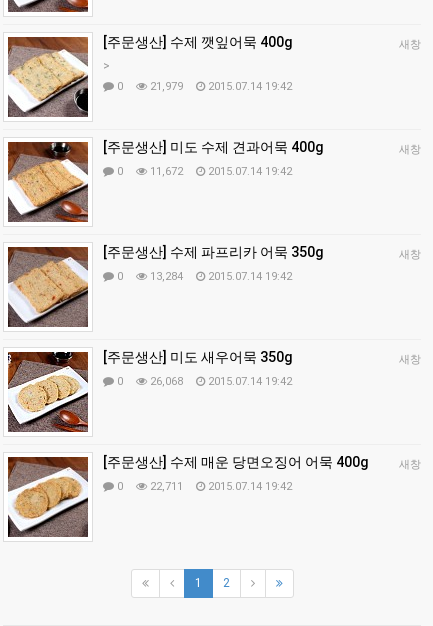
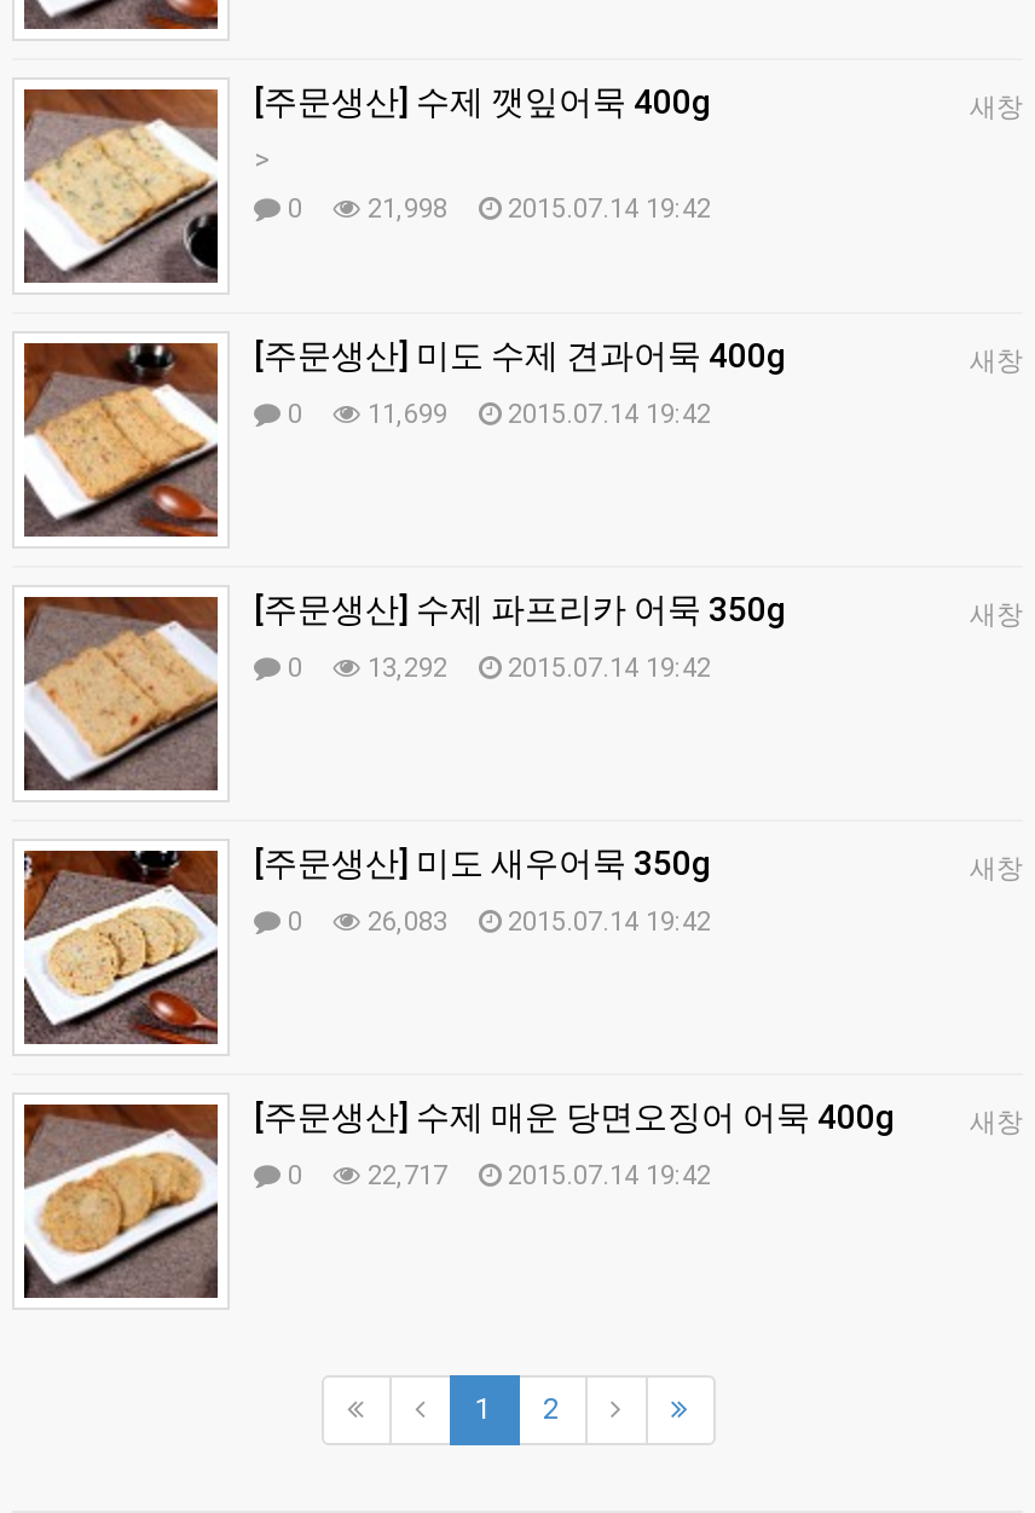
[114,80,292,93] 0 21,979 2015.07.14 19:42 -> [281,193,711,225] 0 21,998 2015.07.14 19:42
[114,165,292,178] 0 11,672 2015.07.14 19:42 -> [281,399,711,430] 0 11,699 2015.07.14 19:42
[114,270,292,283] 0 13,284 2015.07.14 19:42 -> [281,653,711,684] 0 13,292 2015.07.14 19:42
[114,375,292,388] 0 26,068 2015.07.14 19:42 -> [281,906,711,938] 0 26,083 2015.07.14 19:42
[114,480,292,493] 0 22,711 2015.07.14 19:42 -> [281,1160,711,1192] 0 22,717 2015.07.14 19:42

